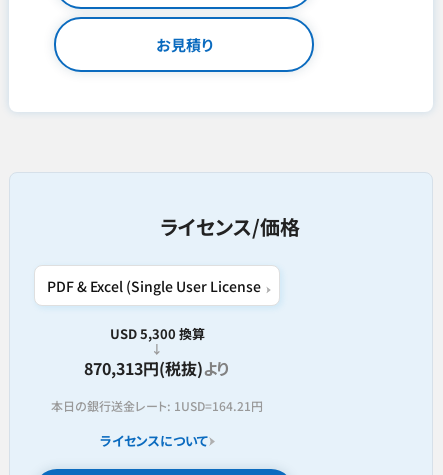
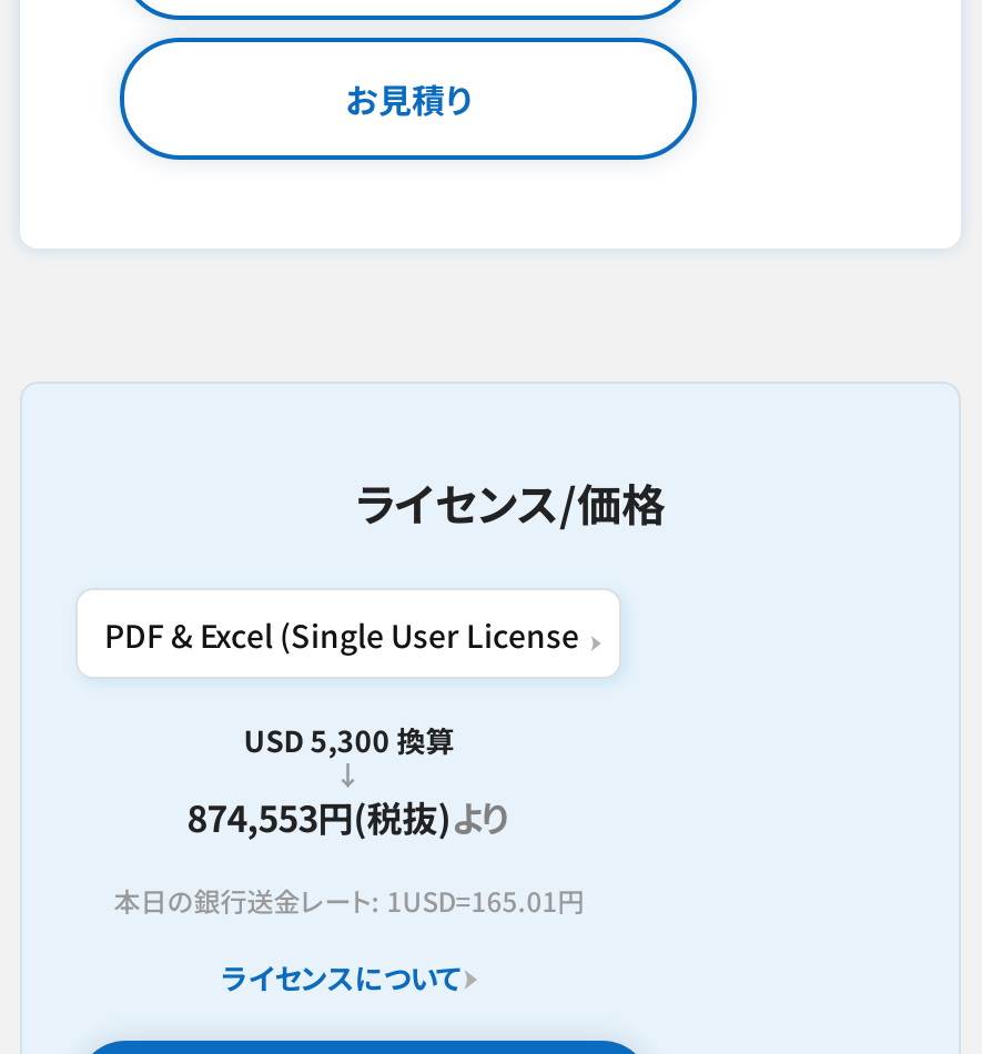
[84,356,230,380] 870,313円(税抜)より -> [187,790,511,843] 874,553円(税抜)より
[51,397,263,414] 本日の銀行送金レート: 1USD=164.21円 -> [114,881,584,919] 本日の銀行送金レート: 1USD=165.01円

